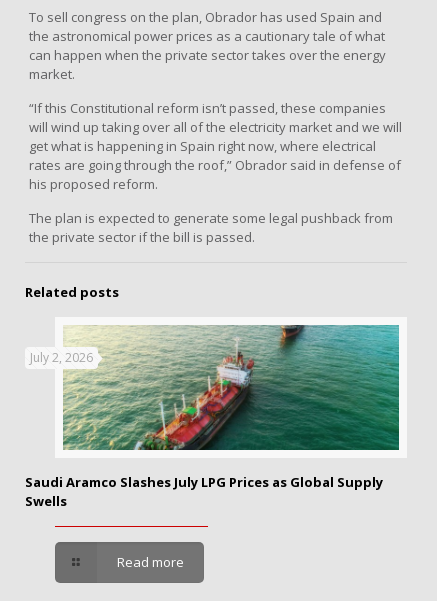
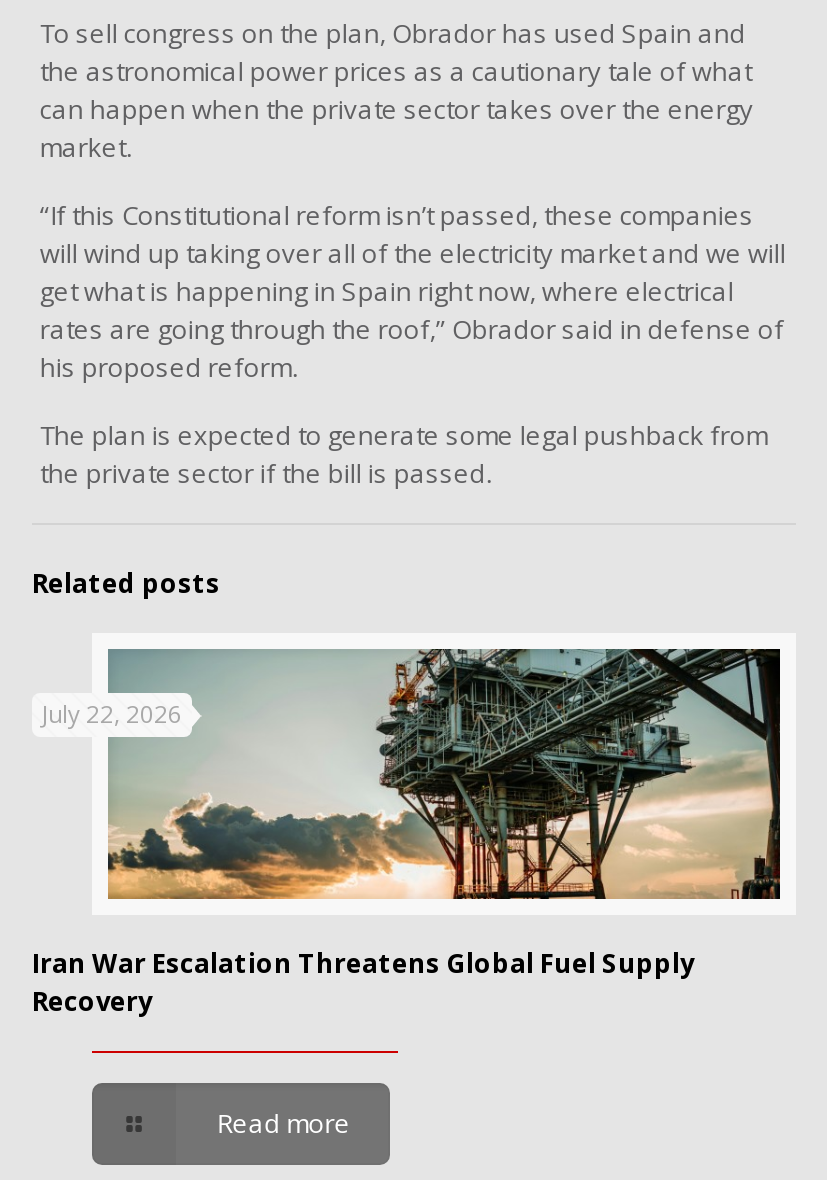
[30,324,400,451] [image] | July 2, 2026 -> [42,647,782,901] [image] | July 22, 2026
[25,473,383,510] Saudi Aramco Slashes July LPG Prices as Global Supply | Swells -> [32,946,694,1020] Iran War Escalation Threatens Global Fuel Supply | Recovery

